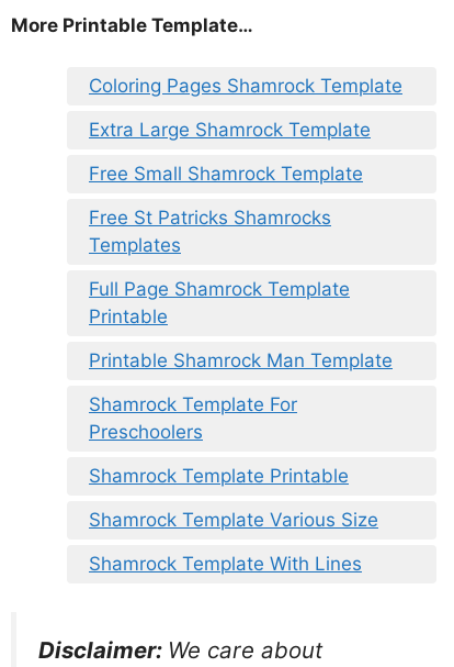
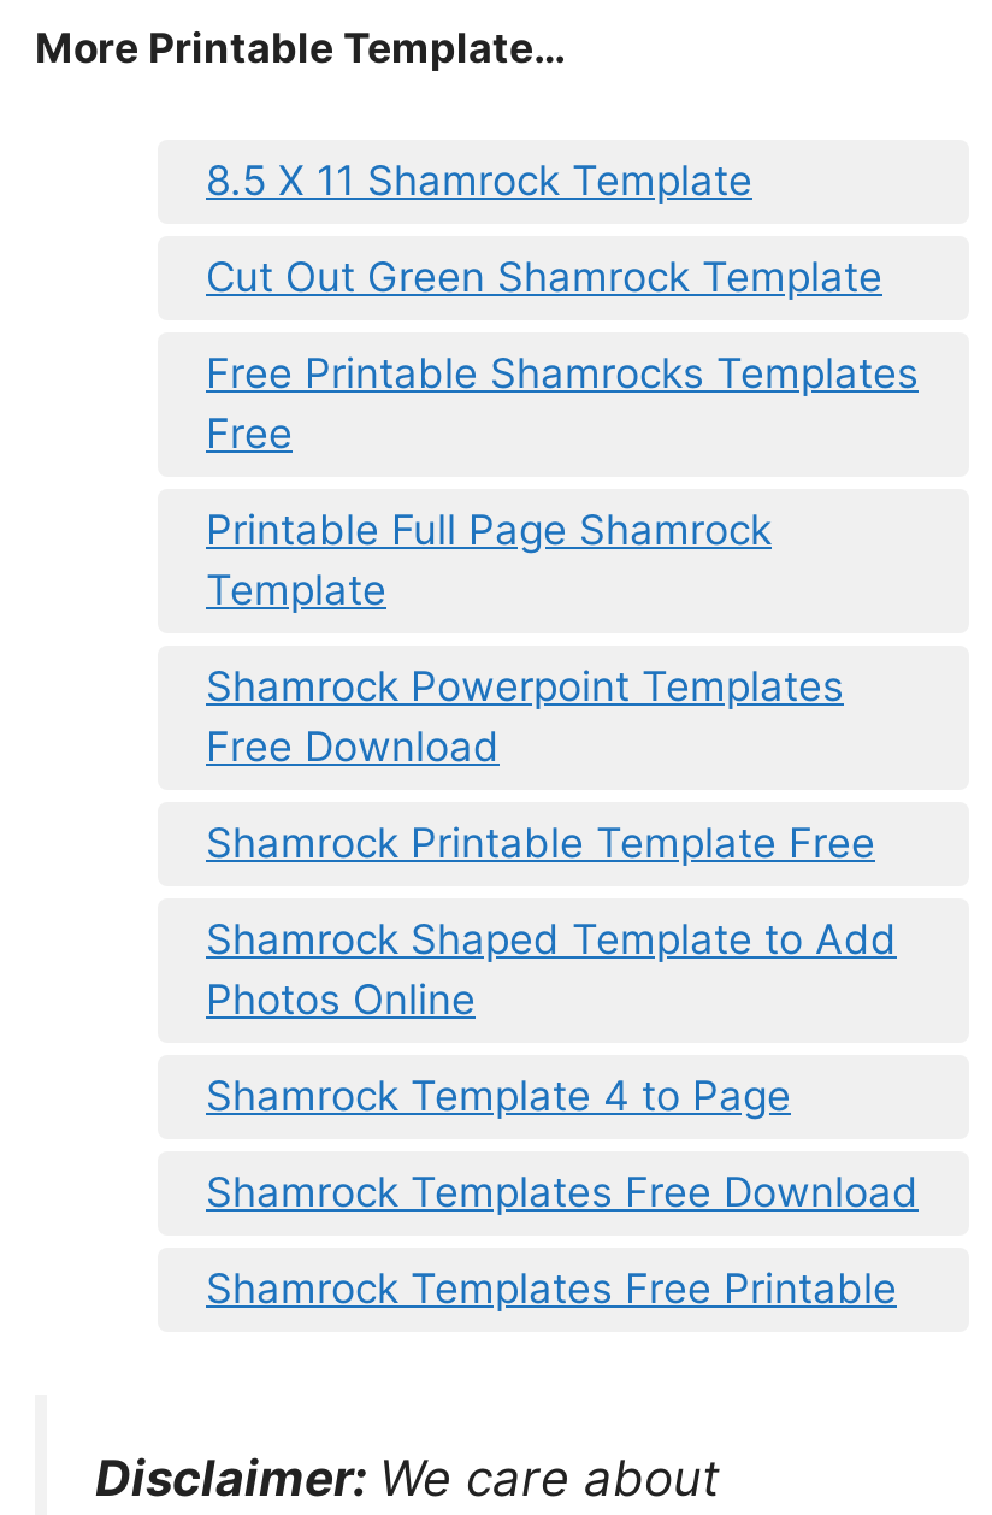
[89,75,402,97] Coloring Pages Shamrock Template -> [206,157,752,205] 8.5 X 11 Shamrock Template
[89,119,371,141] Extra Large Shamrock Template -> [206,253,882,301] Cut Out Green Shamrock Template
[89,163,363,185] Free Small Shamrock Template -> [206,349,919,458] Free Printable Shamrocks Templates | Free
[89,207,331,256] Free St Patricks Shamrocks | Templates -> [206,506,772,614] Printable Full Page Shamrock | Template
[89,278,350,327] Full Page Shamrock Template | Printable -> [206,662,844,771] Shamrock Powerpoint Templates | Free Download
[89,349,393,371] Printable Shamrock Man Template -> [206,819,875,867] Shamrock Printable Template Free
[89,393,297,443] Shamrock Template For | Preschoolers -> [206,915,897,1024] Shamrock Shaped Template to Add | Photos Online
[89,465,349,487] Shamrock Template Printable -> [206,1072,791,1120] Shamrock Template 4 to Page
[89,509,378,531] Shamrock Template Various Size -> [206,1168,919,1216] Shamrock Templates Free Download
[89,553,362,575] Shamrock Template With Lines -> [206,1265,897,1313] Shamrock Templates Free Printable

